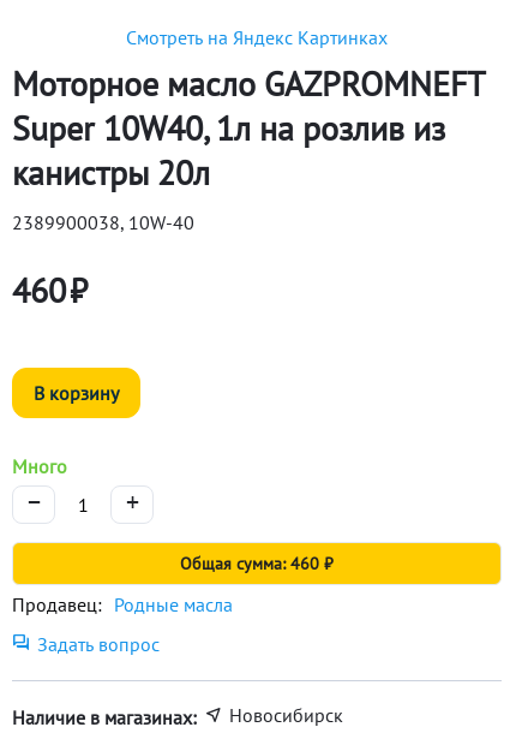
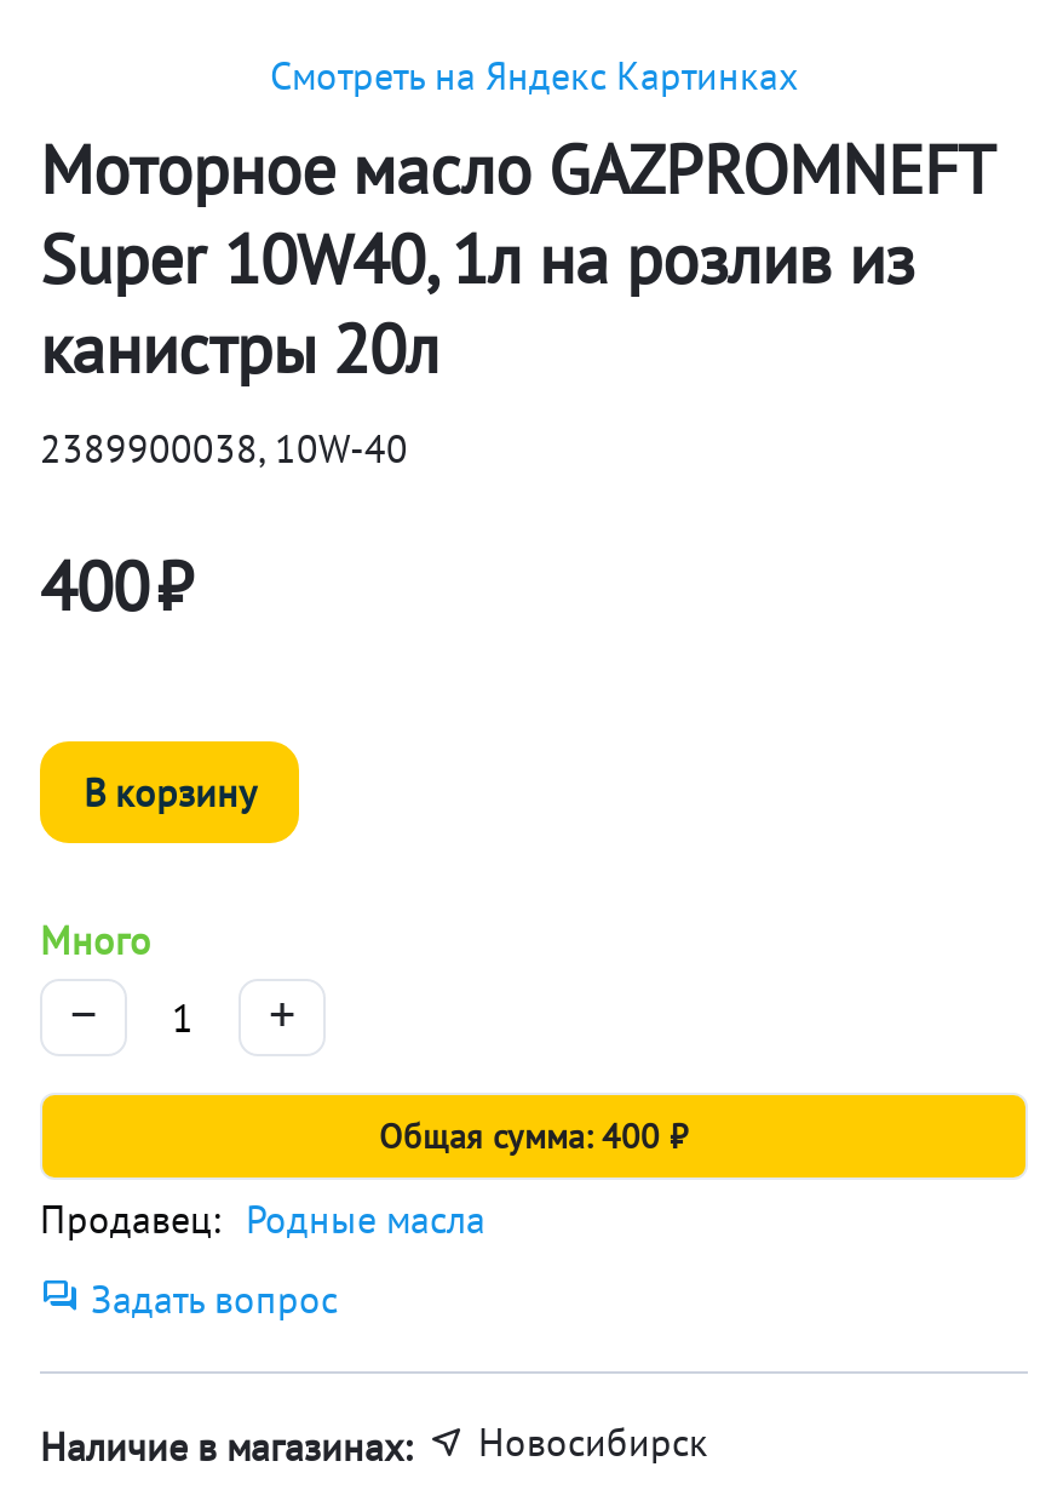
[12,268,88,312] 460 ₽ -> [40,540,193,630] 400 ₽
[180,553,334,574] Общая сумма: 460 ₽ -> [379,1115,689,1158] Общая сумма: 400 ₽

